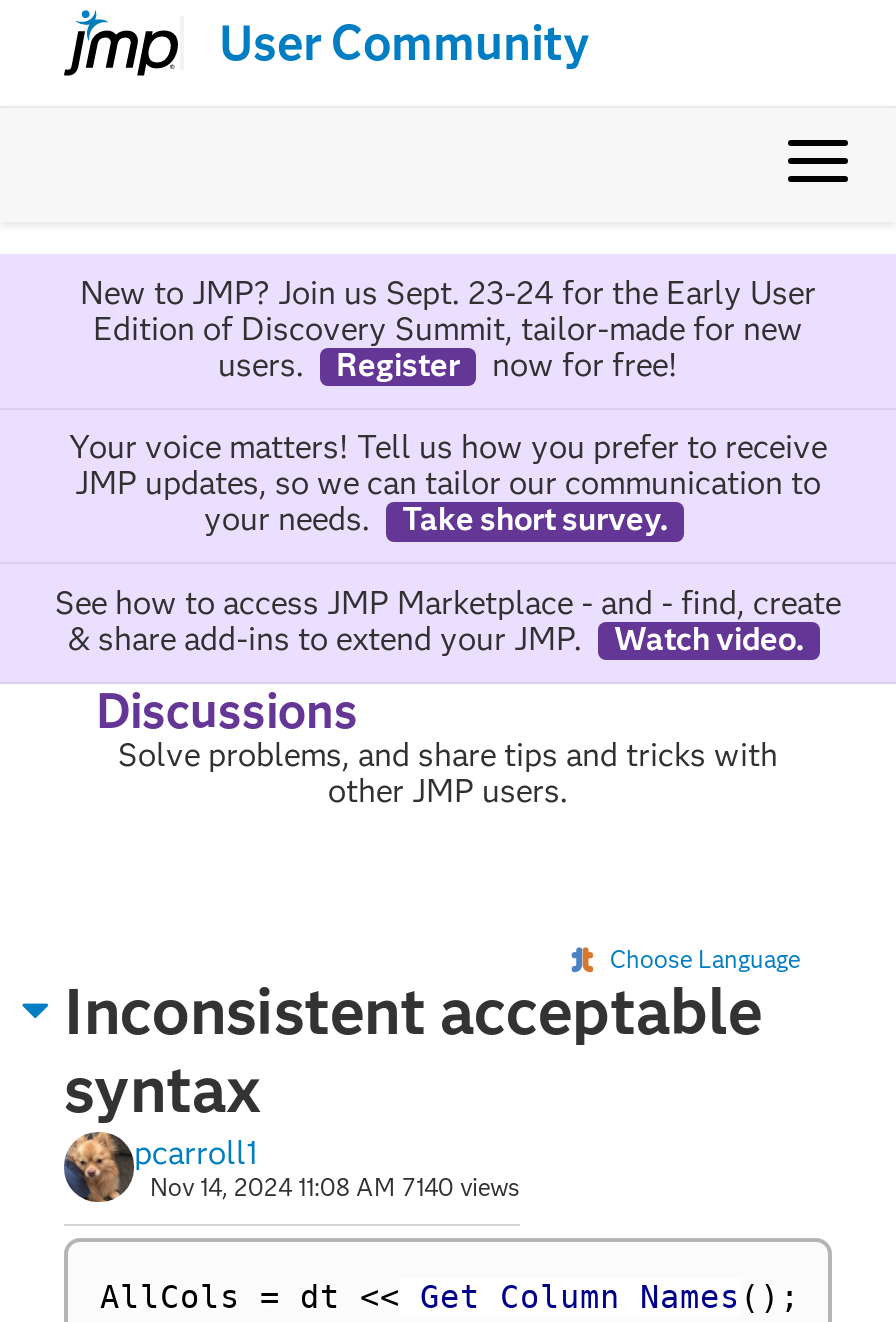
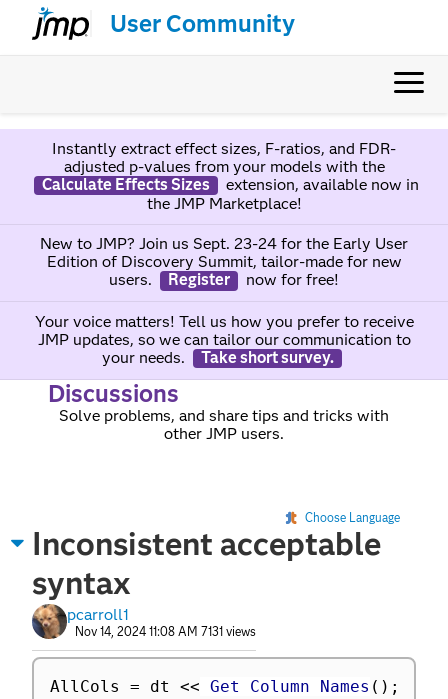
none -> [41,139,418,213] Instantly extract effect sizes, F-ratios, and FDR- | adjusted p-values from your models with the | Calculate Effects Sizes | extension, available now in | the JMP Marketplace!
moved [69,274,827,538] -> [34,234,413,367]: New to JMP? Join us Sept. 23-24 for the Early User | Edition of Discovery Summit, tailor-made for new | users. | ... | your needs. | Take short survey.
[55,583,841,657] See how to access JMP Marketplace - and - find, create | & share add-ins to extend your JMP. | Watch video. -> none
[150,1172,520,1202] Nov 14, 2024 11:08 AM 7140 views -> [75,624,256,639] Nov 14, 2024 11:08 AM 7131 views

